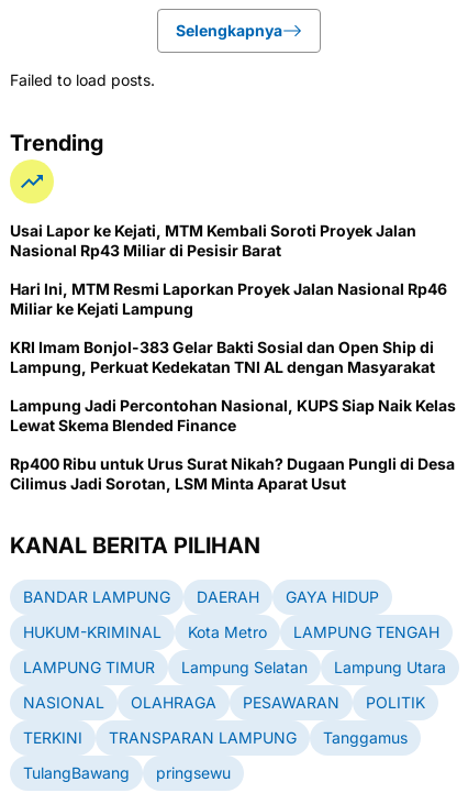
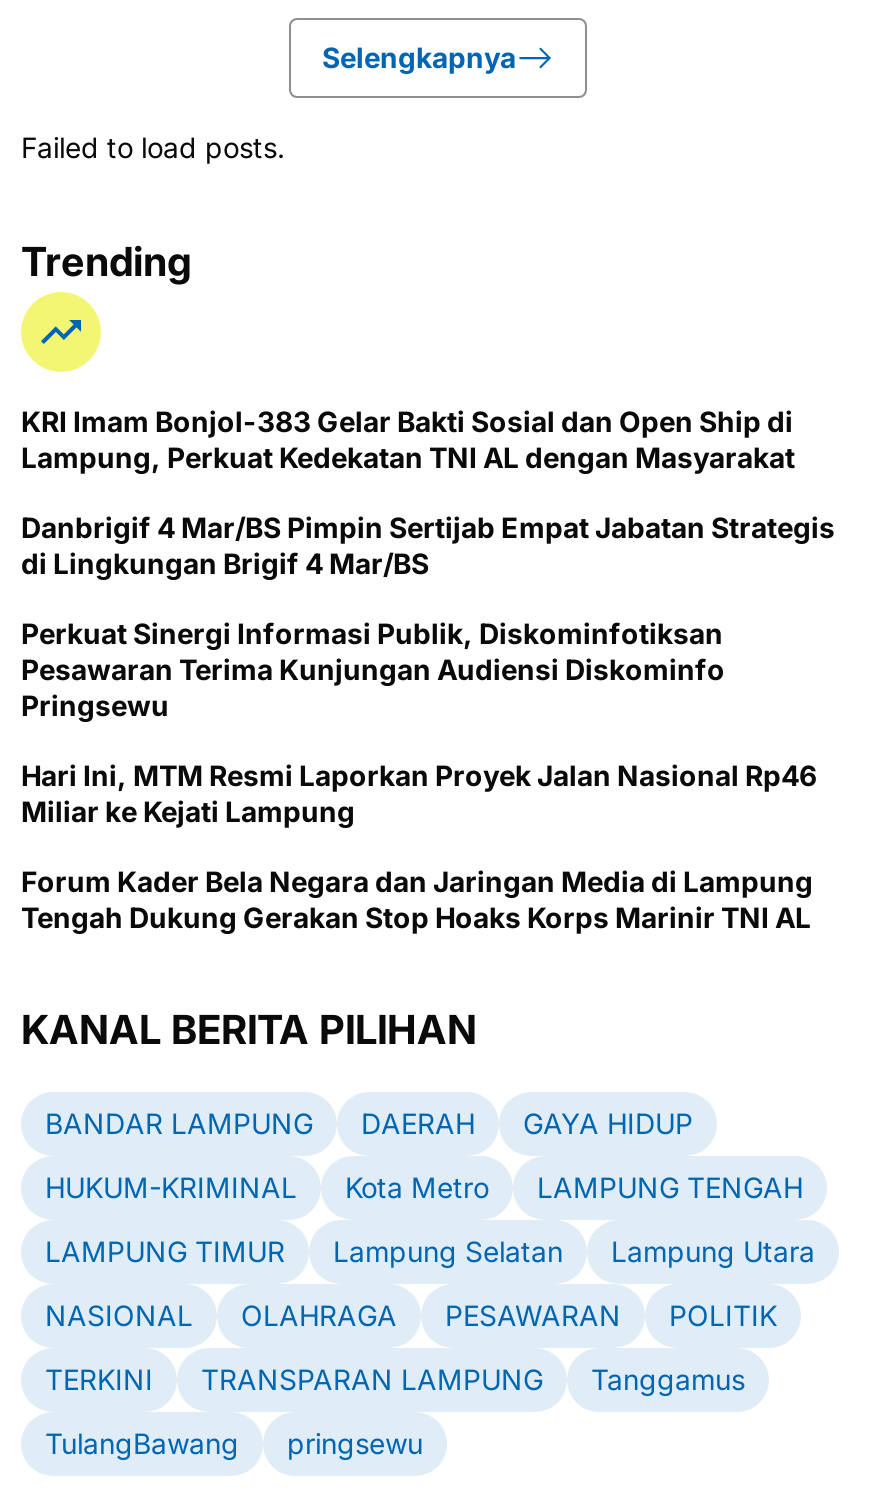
[10,221,416,260] Usai Lapor ke Kejati, MTM Kembali Soroti Proyek Jalan | Nasional Rp43 Miliar di Pesisir Barat -> [21,509,835,721] Danbrigif 4 Mar/BS Pimpin Sertijab Empat Jabatan Strategis | di Lingkungan Brigif 4 Mar/BS | Perkuat Sinergi Informasi Publik, Diskominfotiksan | Pesawaran Terima Kunjungan Audiensi Diskominfo | Pringsewu
moved [10,279,447,318] -> [21,757,817,827]: Hari Ini, MTM Resmi Laporkan Proyek Jalan Nasional Rp46 | Miliar ke Kejati Lampung
moved [10,338,435,376] -> [21,403,795,473]: KRI Imam Bonjol-383 Gelar Bakti Sosial dan Open Ship di | Lampung, Perkuat Kedekatan TNI AL dengan Masyarakat
[10,396,456,493] Lampung Jadi Percontohan Nasional, KUPS Siap Naik Kelas | Lewat Skema Blended Finance | Rp400 Ribu untuk Urus Surat Nikah? Dugaan Pungli di Desa | Cilimus Jadi Sorotan, LSM Minta Aparat Usut -> [21,863,813,933] Forum Kader Bela Negara dan Jaringan Media di Lampung | Tengah Dukung Gerakan Stop Hoaks Korps Marinir TNI AL

